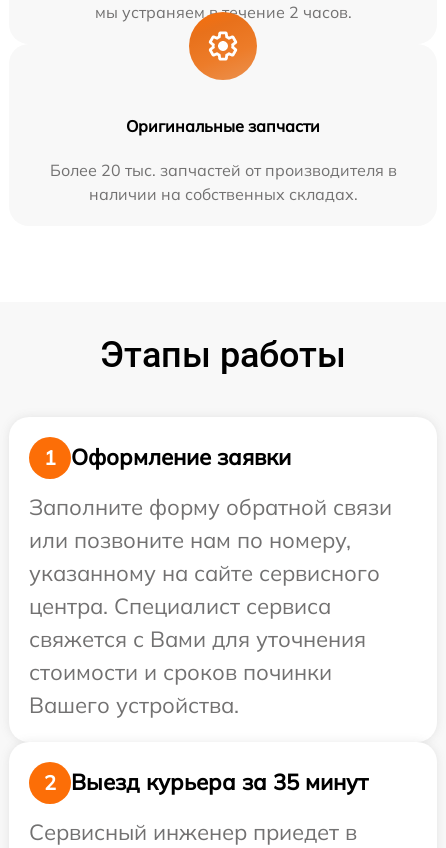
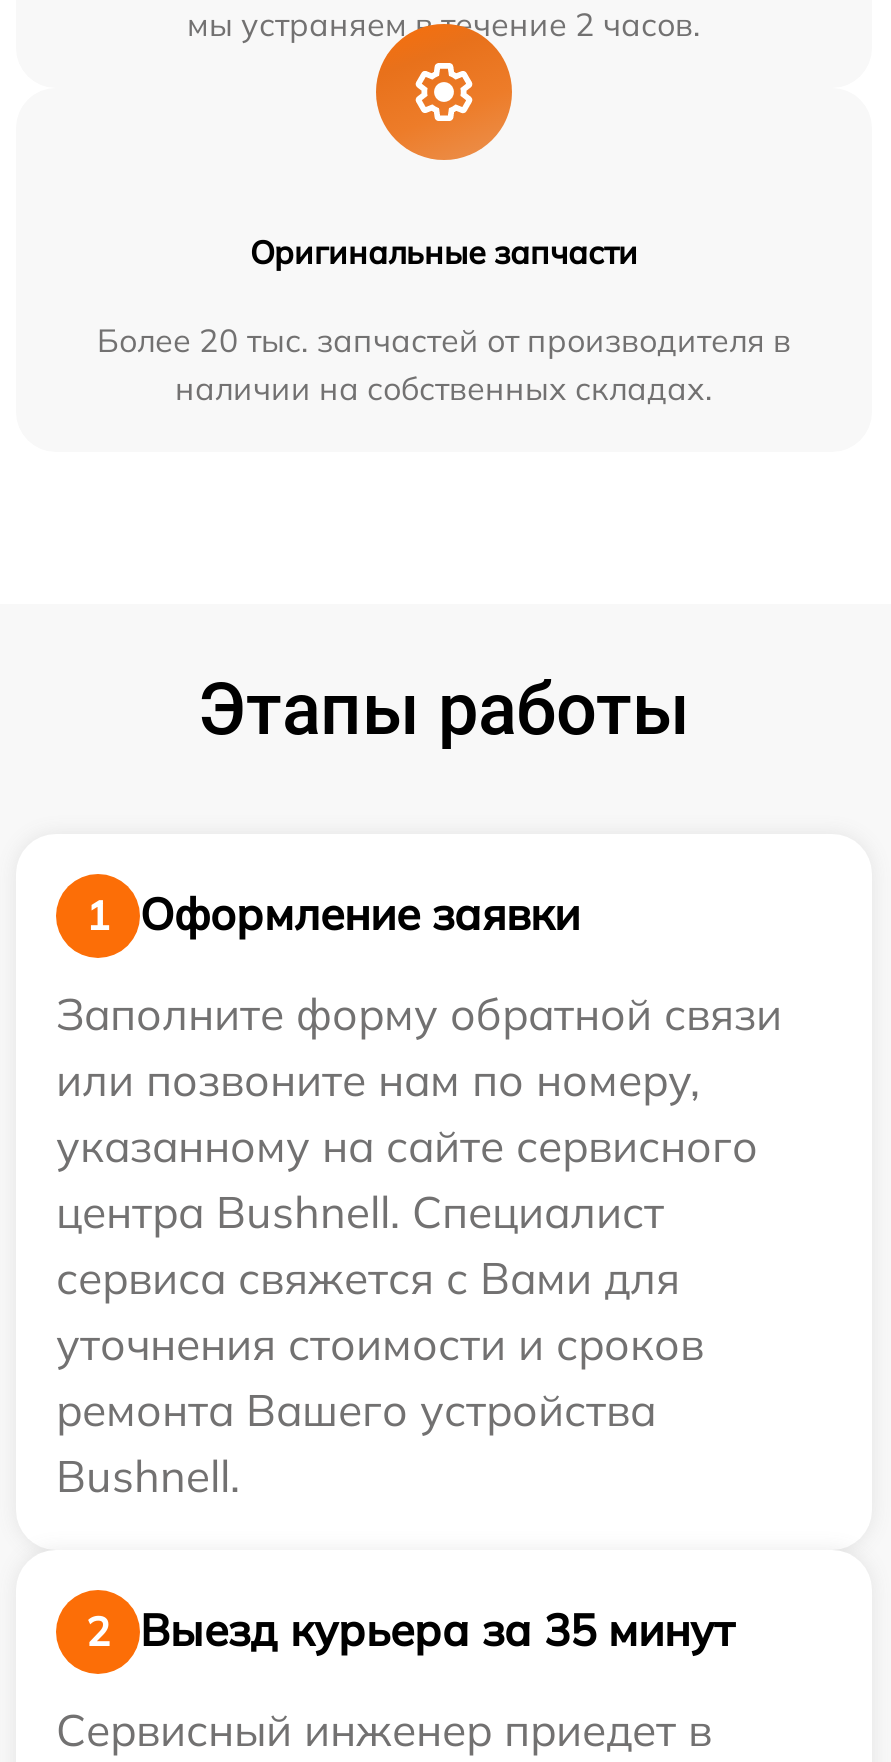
[29,592,366,719] центра. Специалист сервиса | свяжется с Вами для уточнения | стоимости и сроков починки | Вашего устройства. -> [56,1183,704,1503] центра Bushnell. Специалист | сервиса свяжется с Вами для | уточнения стоимости и сроков | ремонта Вашего устройства | Bushnell.

